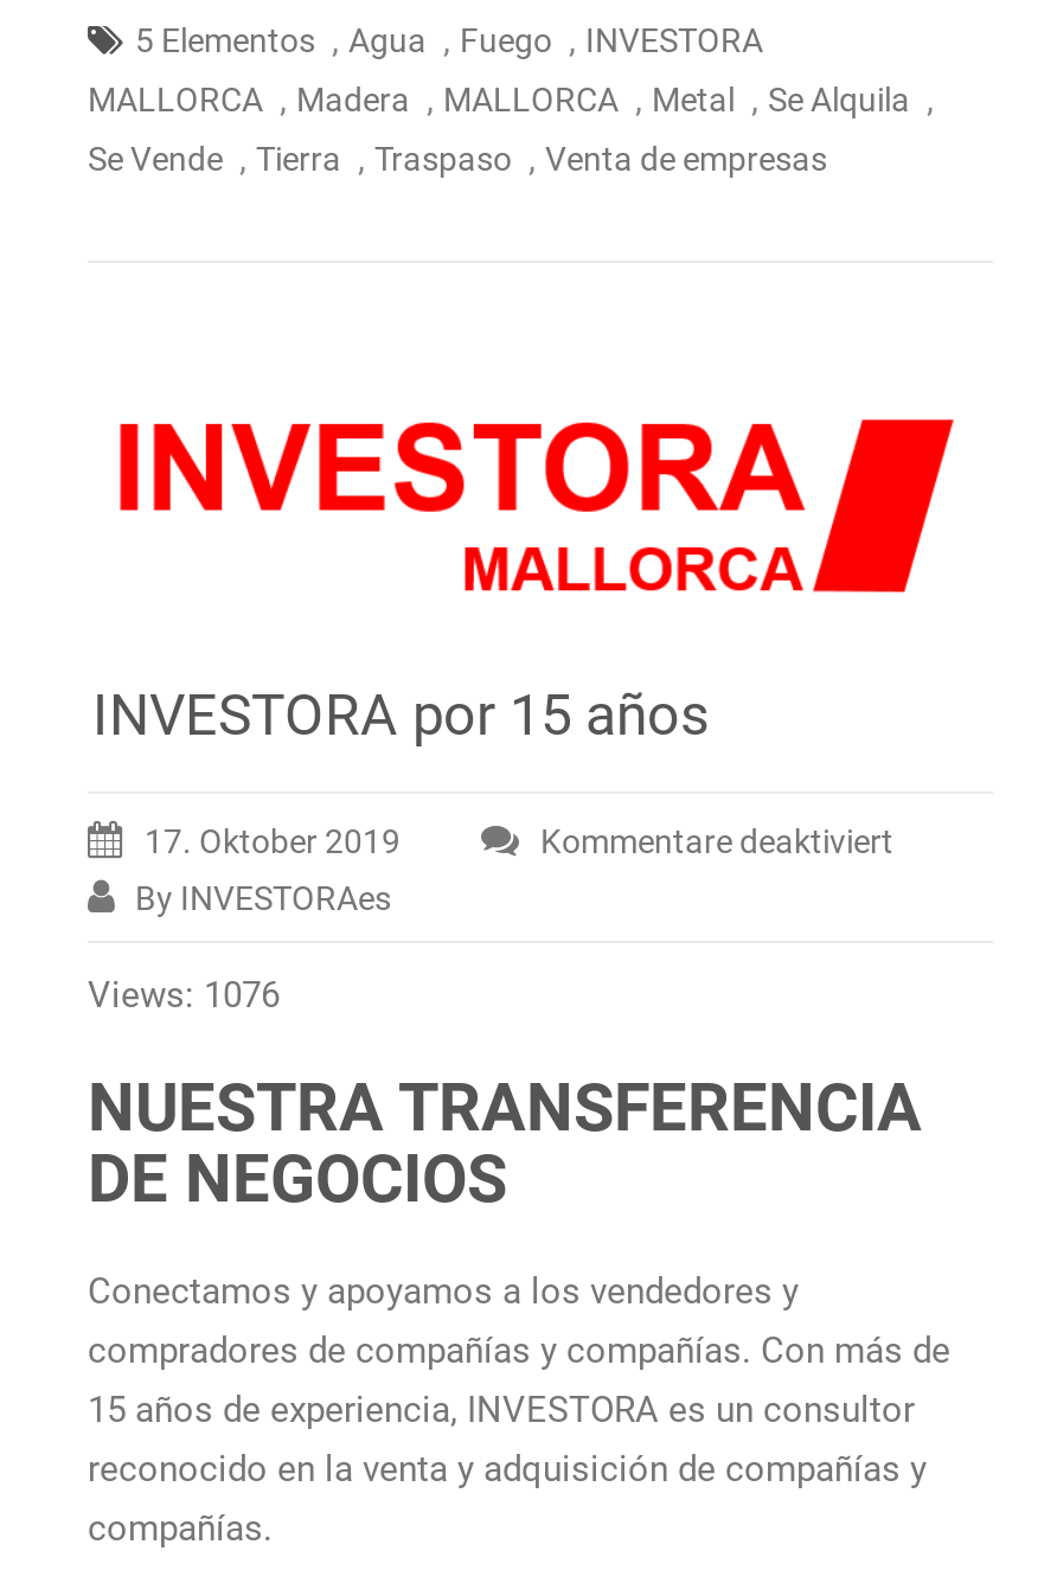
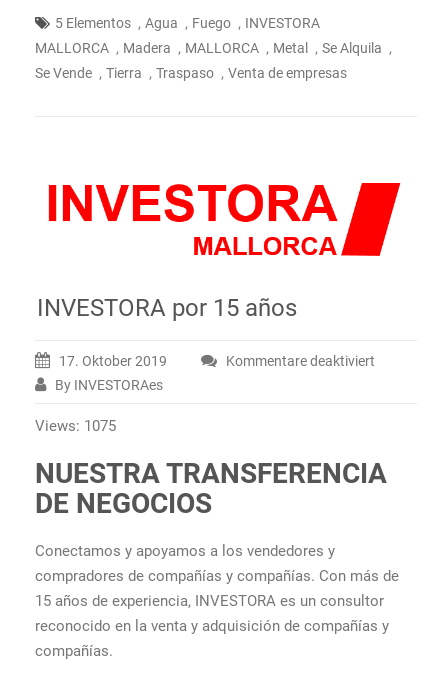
[88,974,280,1017] Views: 1076 -> [35,417,116,435] Views: 1075

